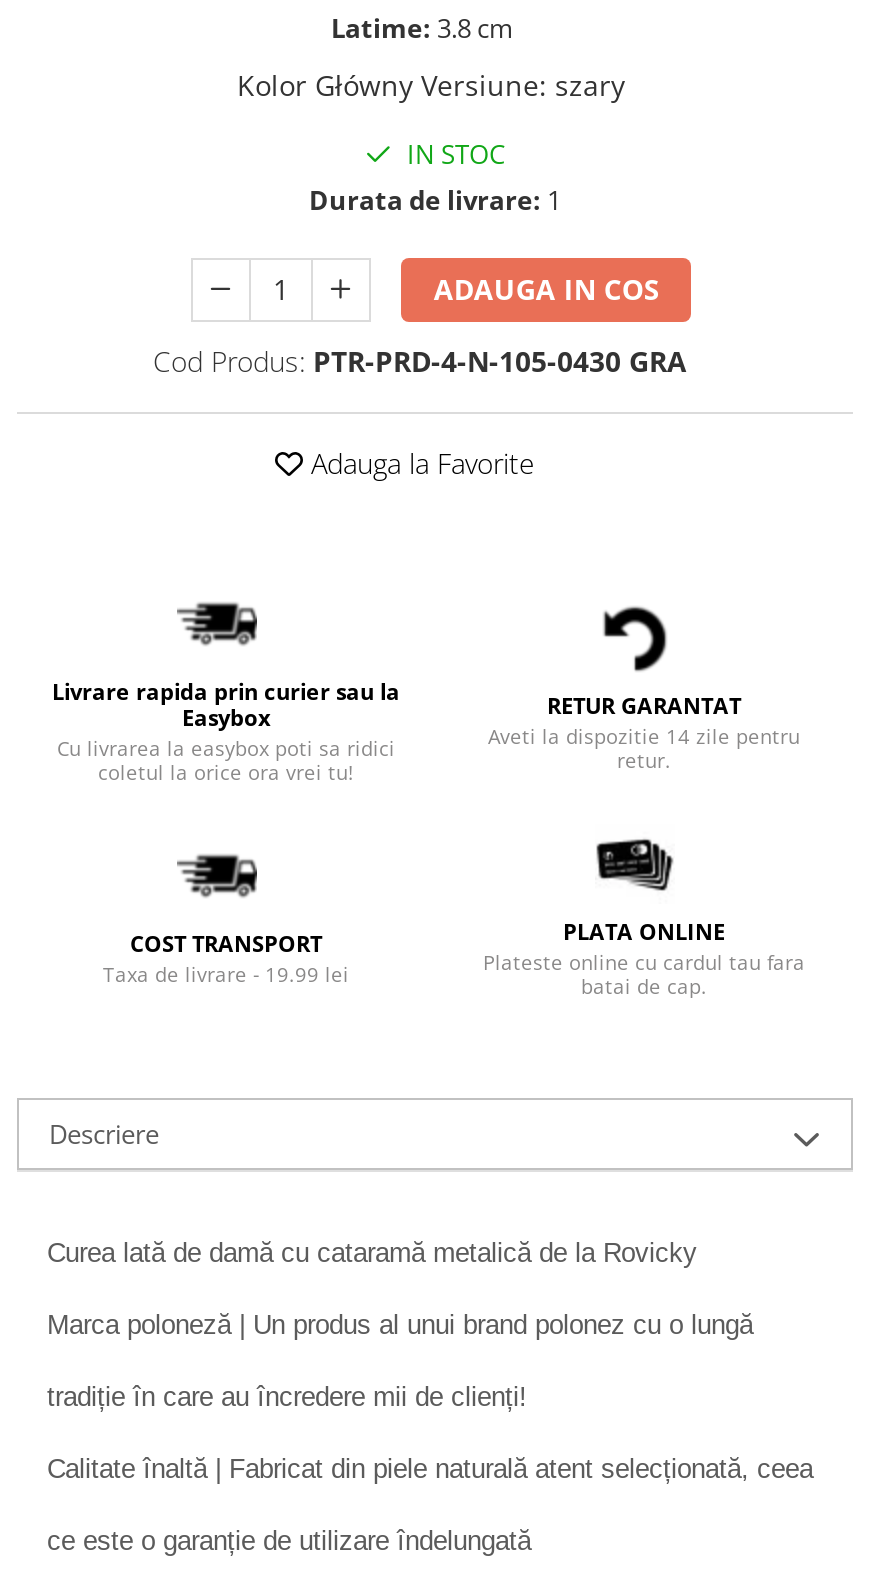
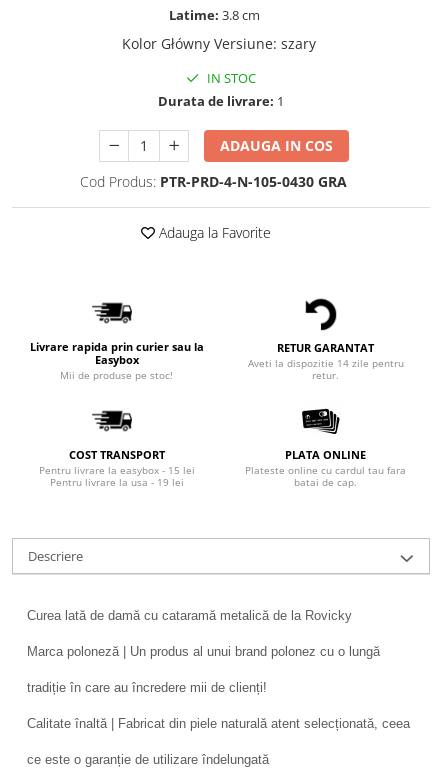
[57,735,395,787] Cu livrarea la easybox poti sa ridici | coletul la orice ora vrei tu! -> [60,368,173,382] Mii de produse pe stoc!
[103,961,349,989] Taxa de livrare - 19.99 lei -> [38,463,194,489] Pentru livrare la easybox - 15 lei | Pentru livrare la usa - 19 lei

